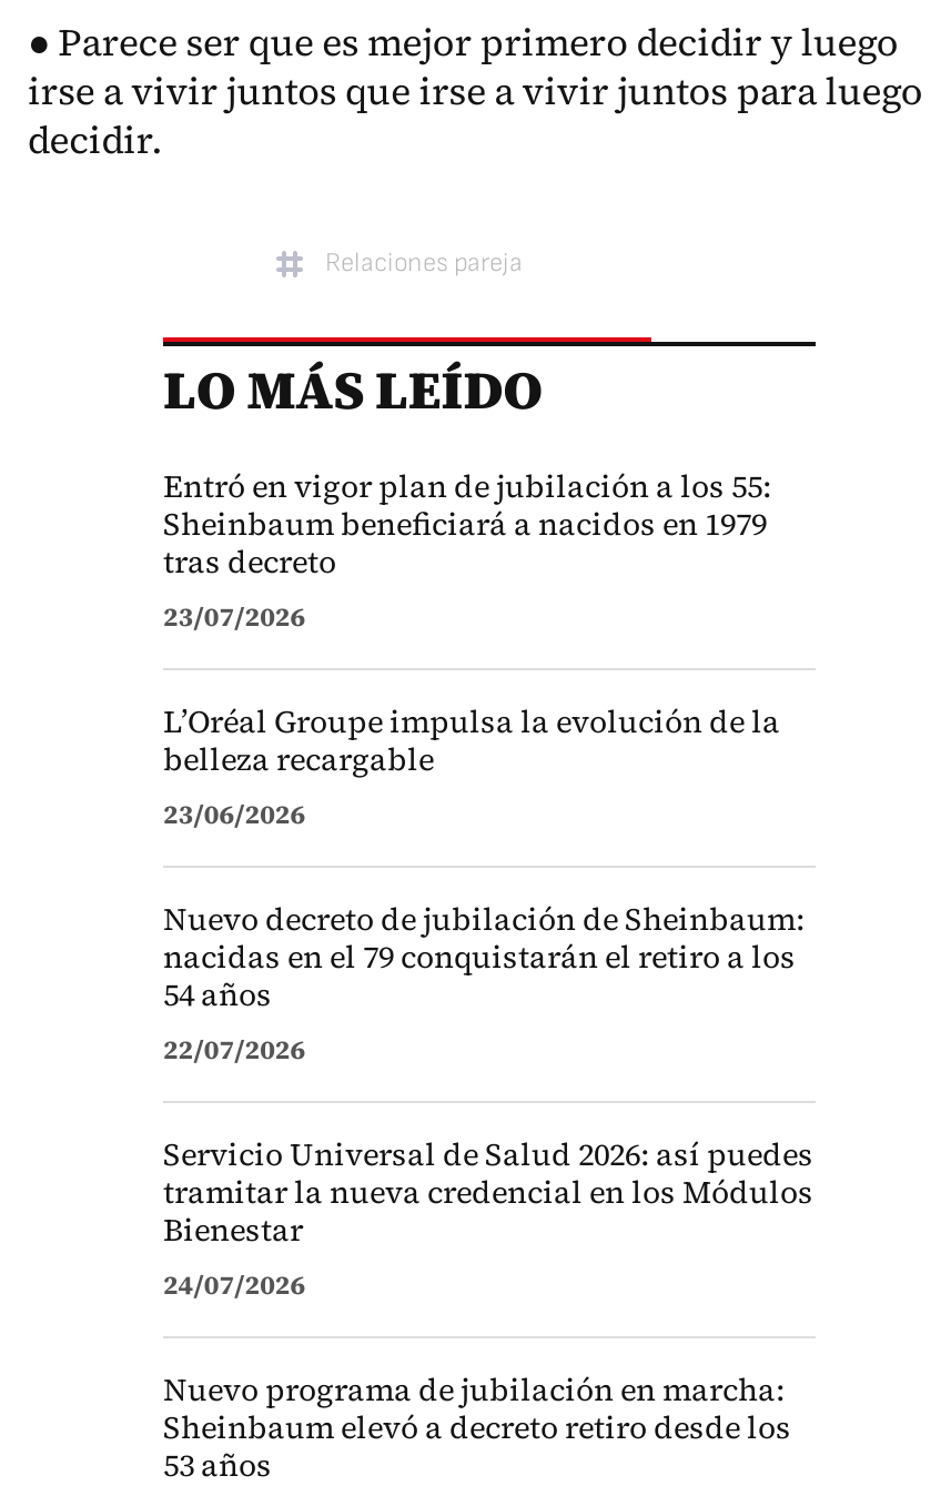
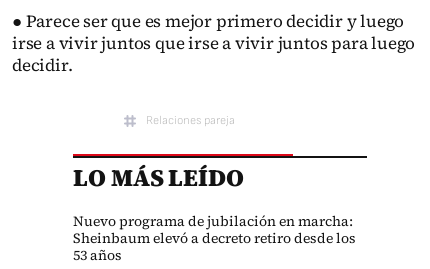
[163,464,813,1303] Entró en vigor plan de jubilación a los 55: | Sheinbaum beneficiará a nacidos en 1979 | tras decreto | 23/07/2026 | L’Oréal Groupe impulsa la evolución de la | belleza recargable | 23/06/2026 | Nuevo decreto de jubilación de Sheinbaum: | nacidas en el 79 conquistarán el retiro a los | 54 años | 22/07/2026 | Servicio Universal de Salud 2026: así puedes | tramitar la nueva credencial en los Módulos | Bienestar | 24/07/2026 -> none

